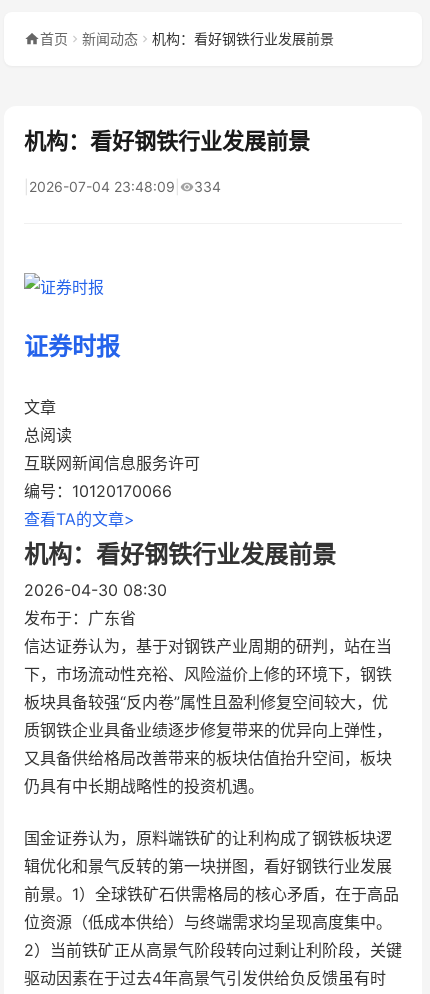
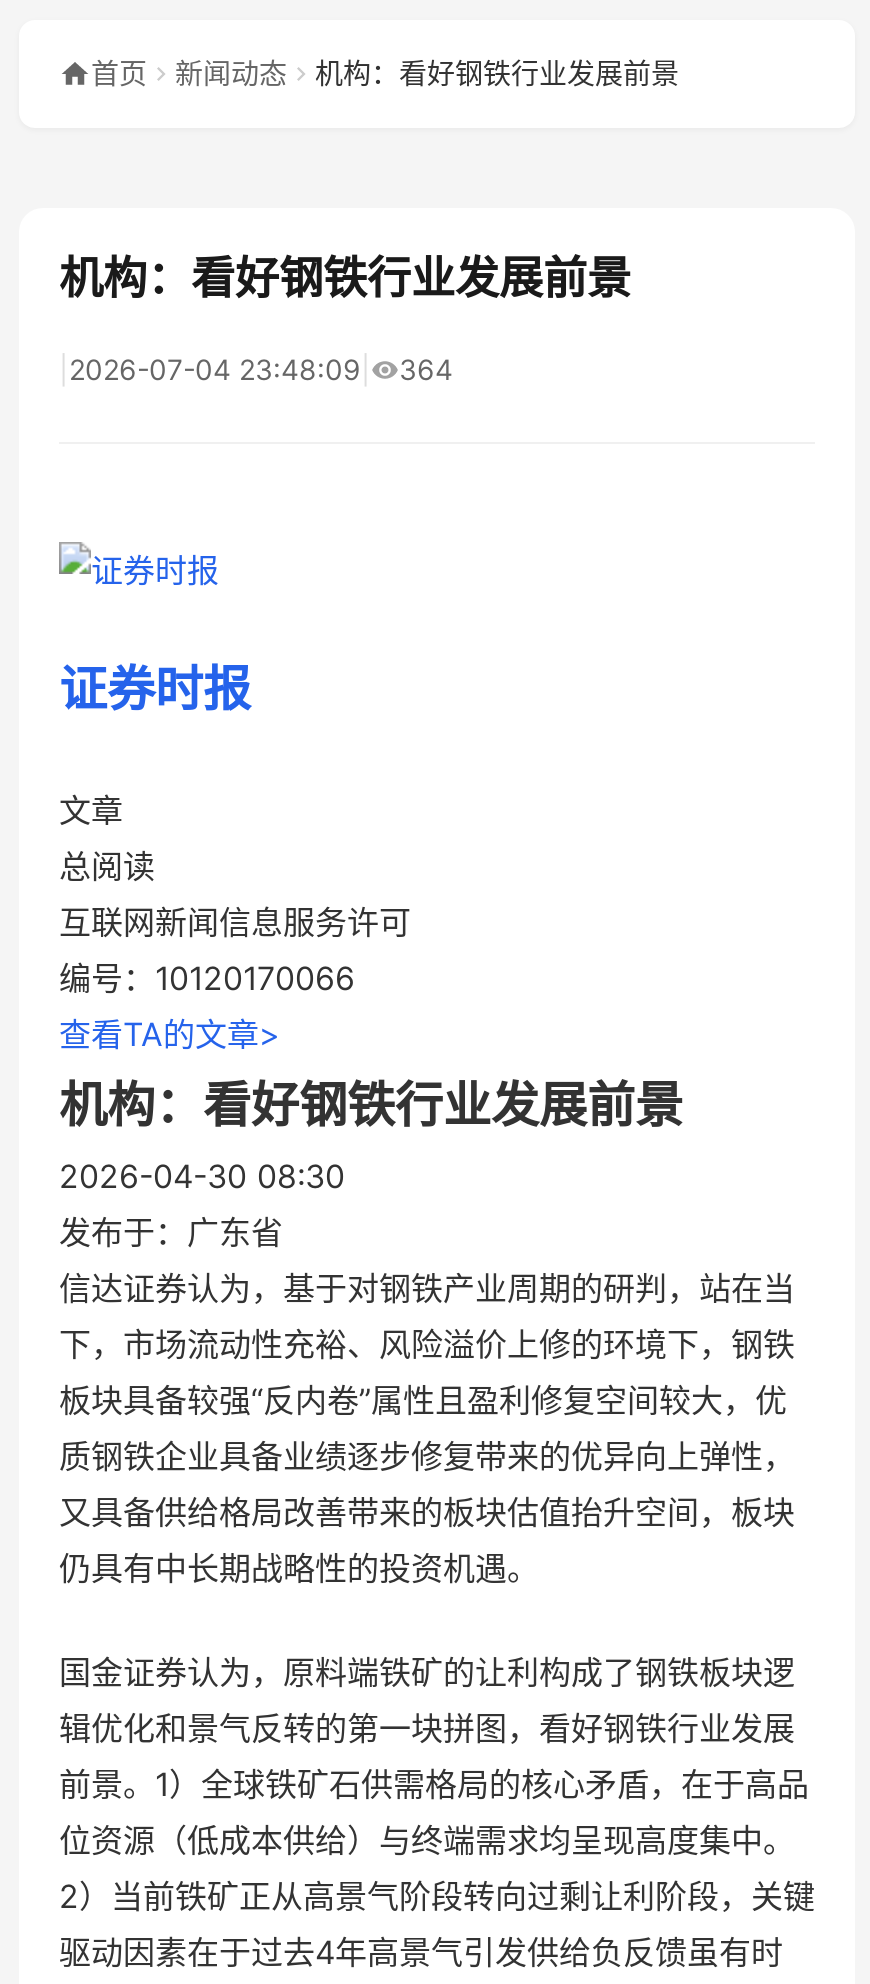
[194,178,221,195] 334 -> [399,352,453,386] 364

